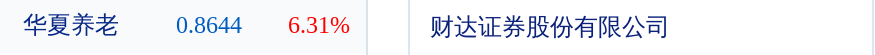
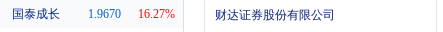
[23,11,350,39] 华夏养老 | 0.8644 | 6.31% -> [11,7,175,21] 国泰成长 | 1.9670 | 16.27%

